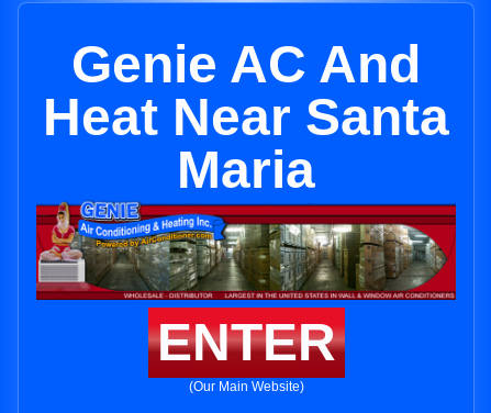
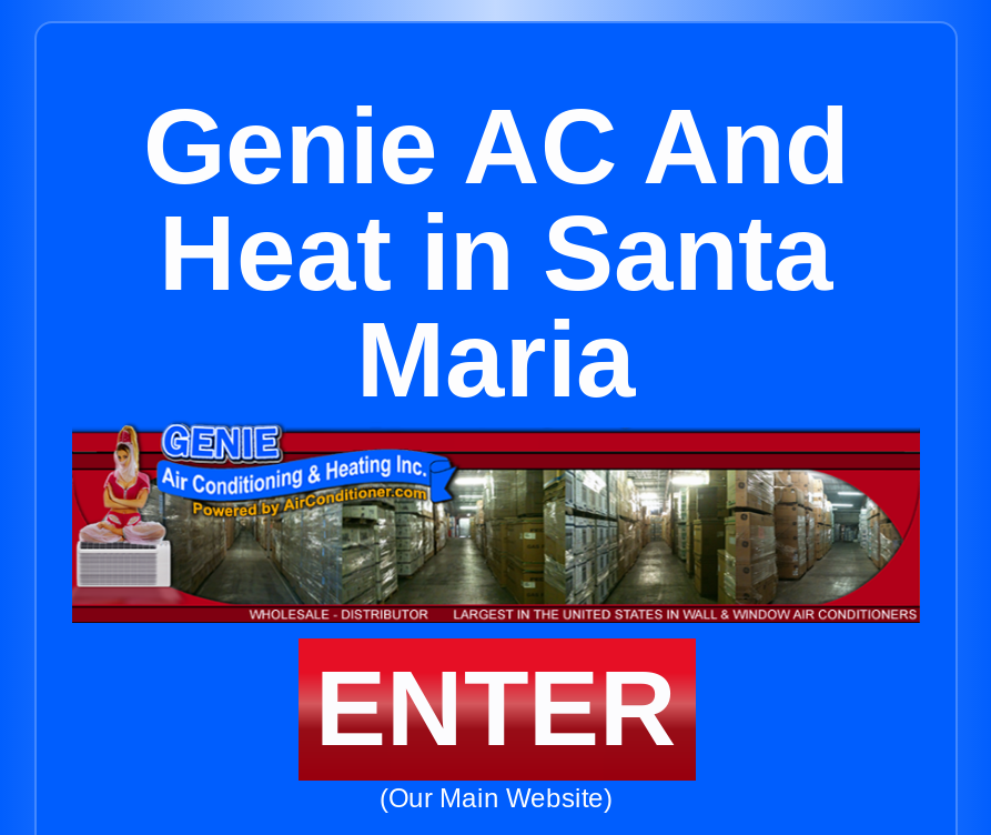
[43,88,449,146] Heat Near Santa -> [159,194,833,312] Heat in Santa

